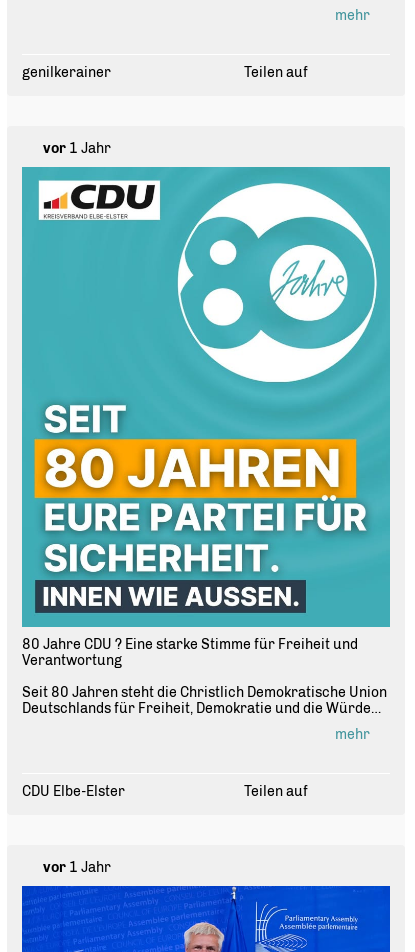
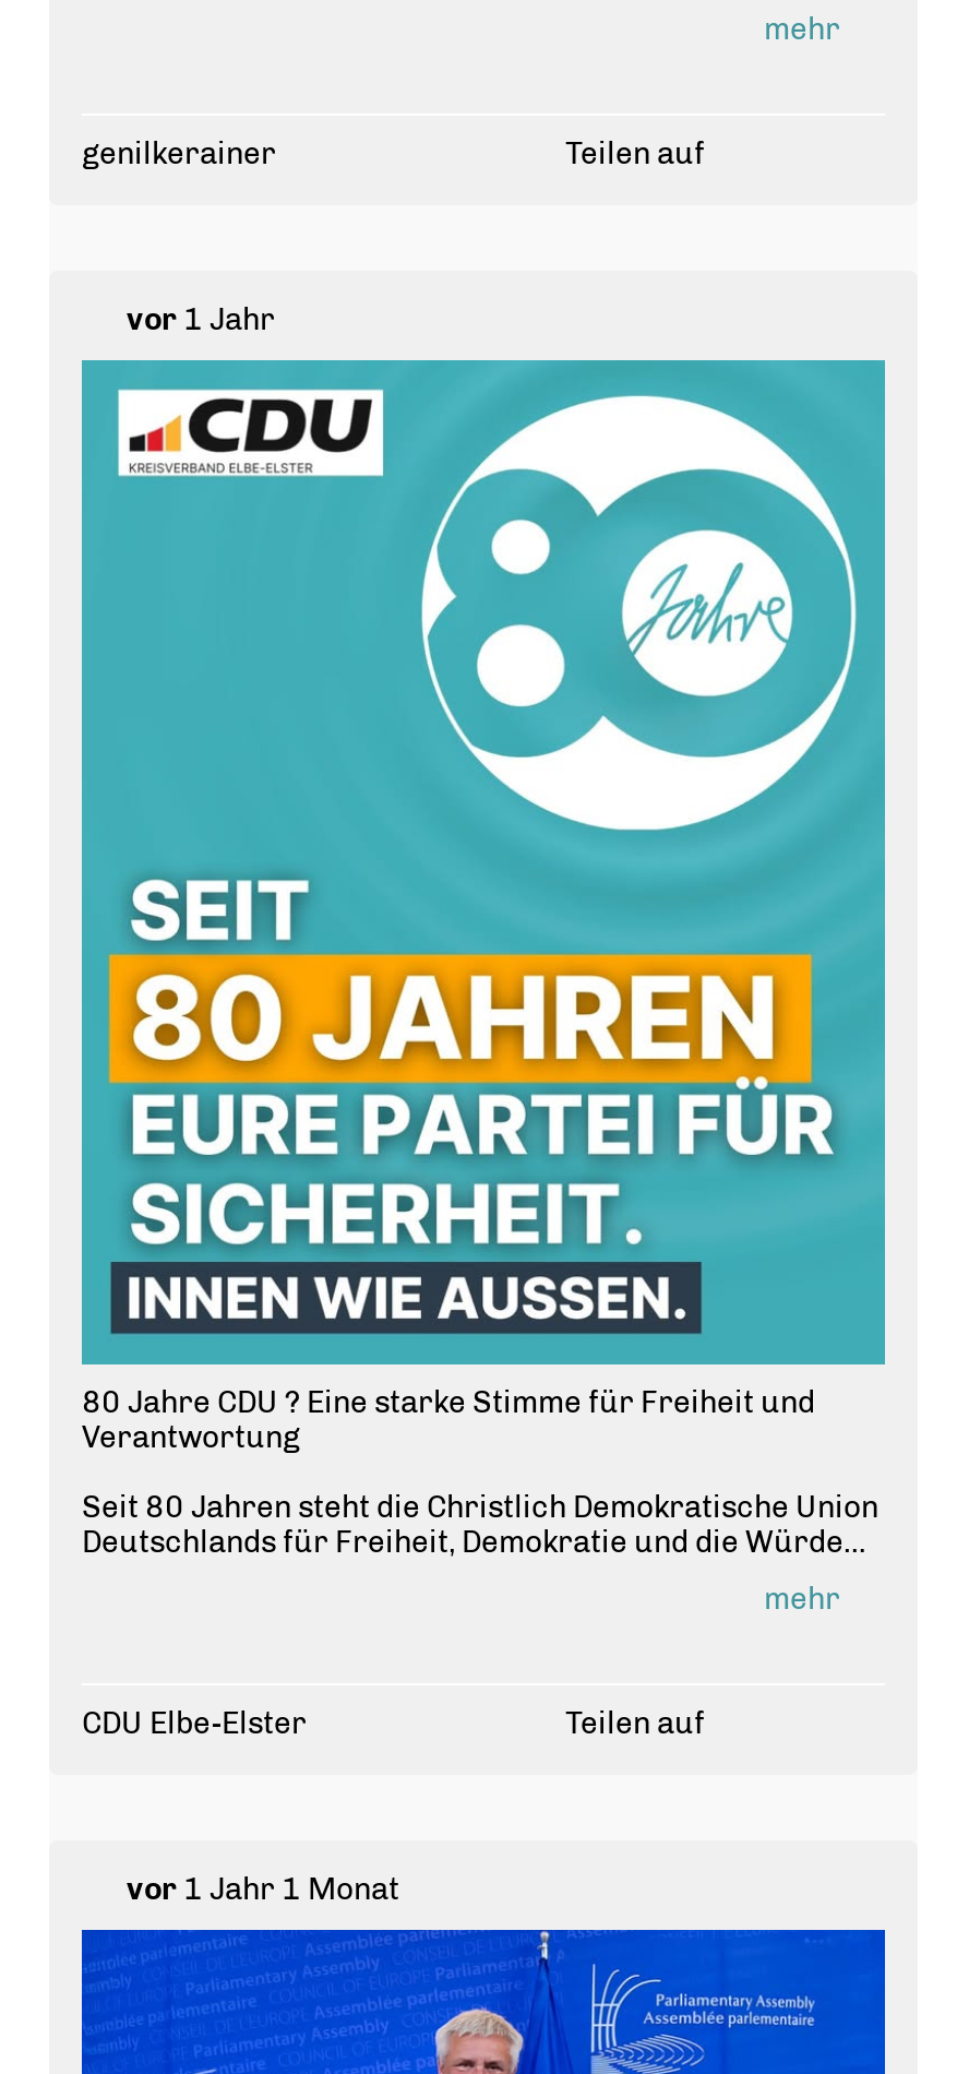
[42,859,110,876] vor 1 Jahr -> [127,1871,399,1909] vor 1 Jahr 1 Monat

